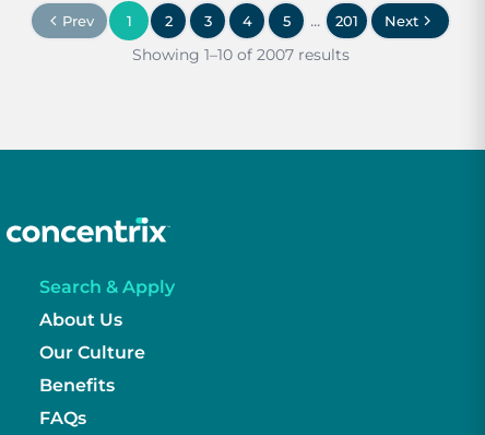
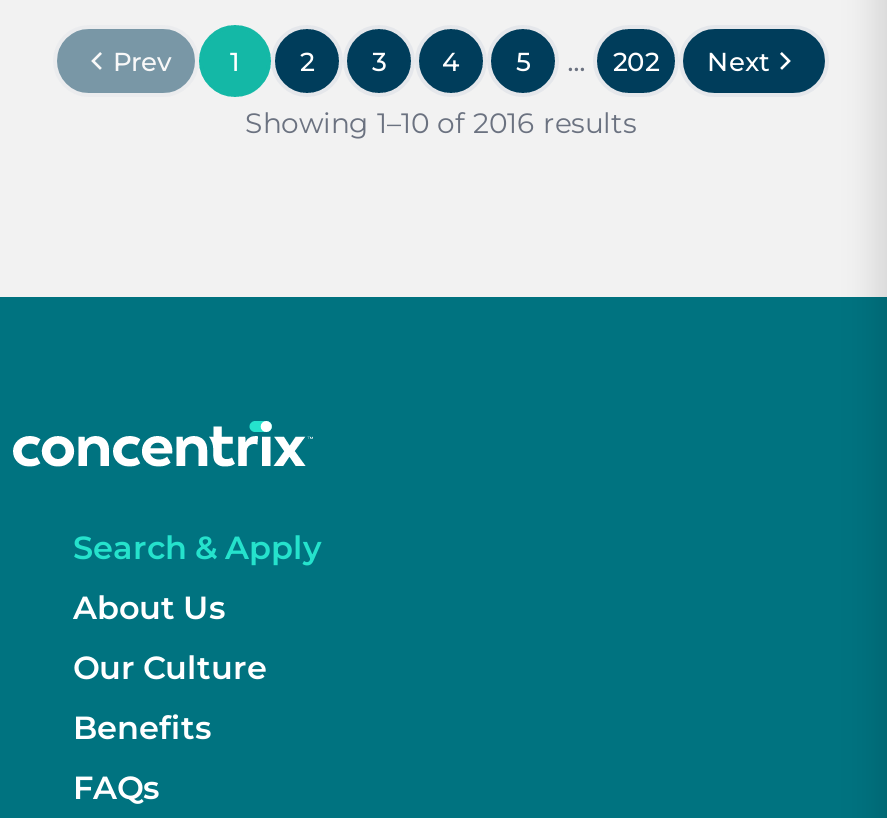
[335,11,358,29] 201 -> [613,44,659,76] 202
[132,45,349,64] Showing 1–10 of 2007 results -> [245,105,637,141] Showing 1–10 of 2016 results

